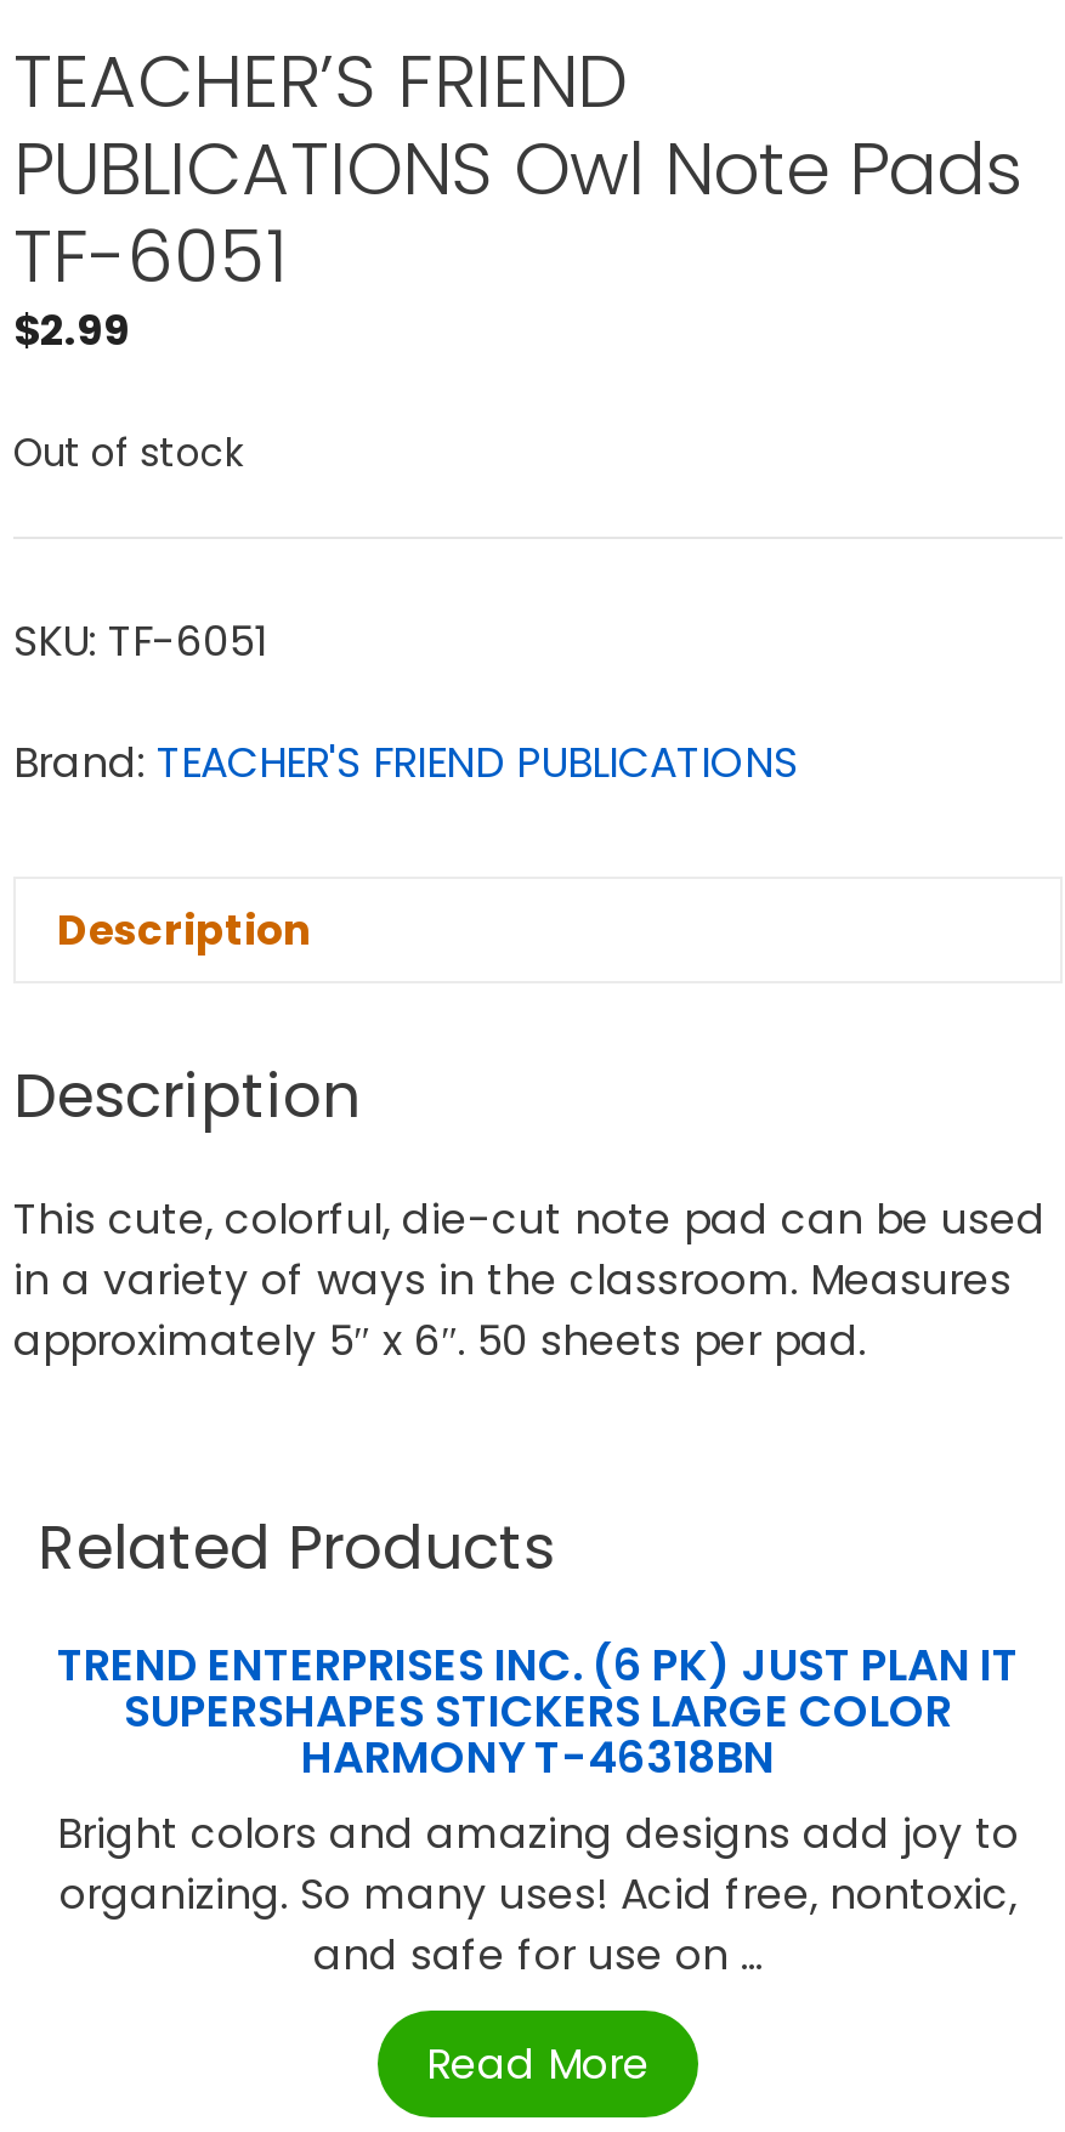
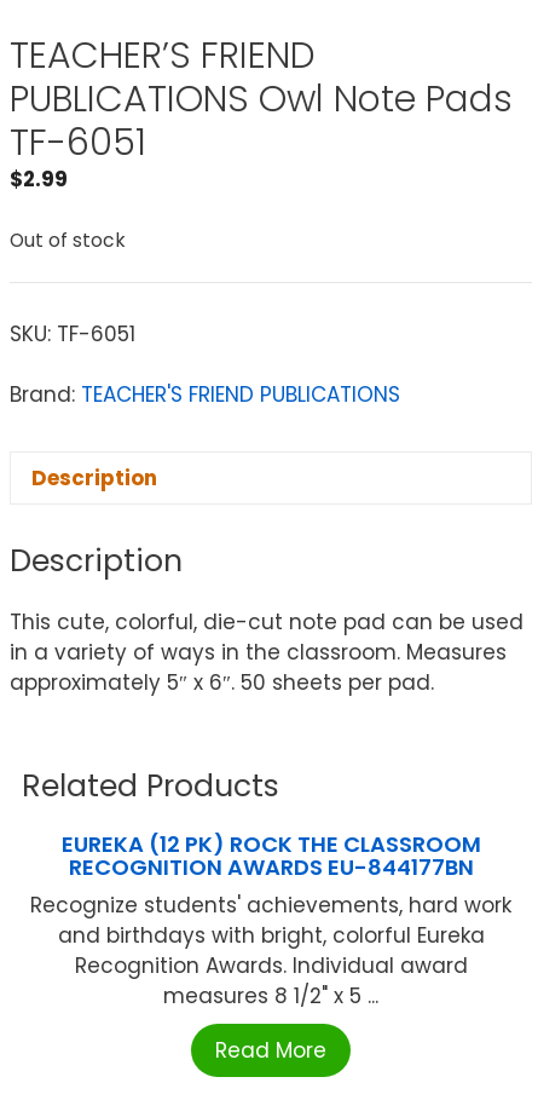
[57,1634,1019,1983] TREND ENTERPRISES INC. (6 PK) JUST PLAN IT | SUPERSHAPES STICKERS LARGE COLOR | HARMONY T-46318BN | Bright colors and amazing designs add joy to | organizing. So many uses! Acid free, nontoxic, | and safe for use on ... -> [30,829,511,1010] EUREKA (12 PK) ROCK THE CLASSROOM | RECOGNITION AWARDS EU-844177BN | Recognize students' achievements, hard work | and birthdays with bright, colorful Eureka | Recognition Awards. Individual award | measures 8 1/2" x 5 ...

